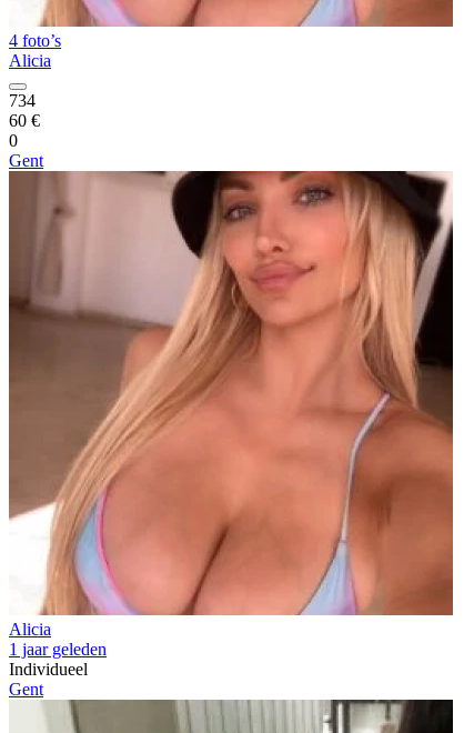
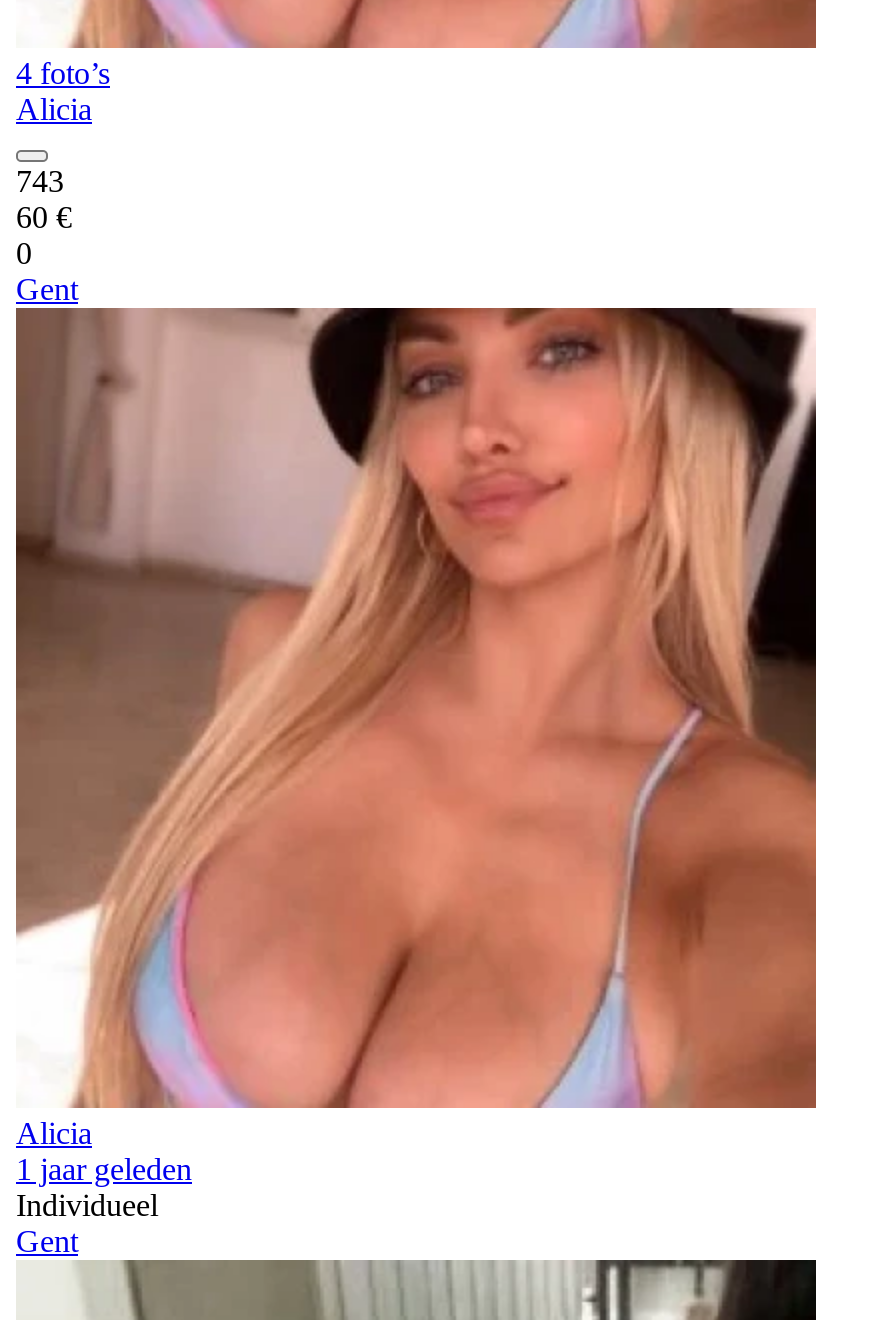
[9,91,36,110] 734 -> [16,164,64,198] 743

